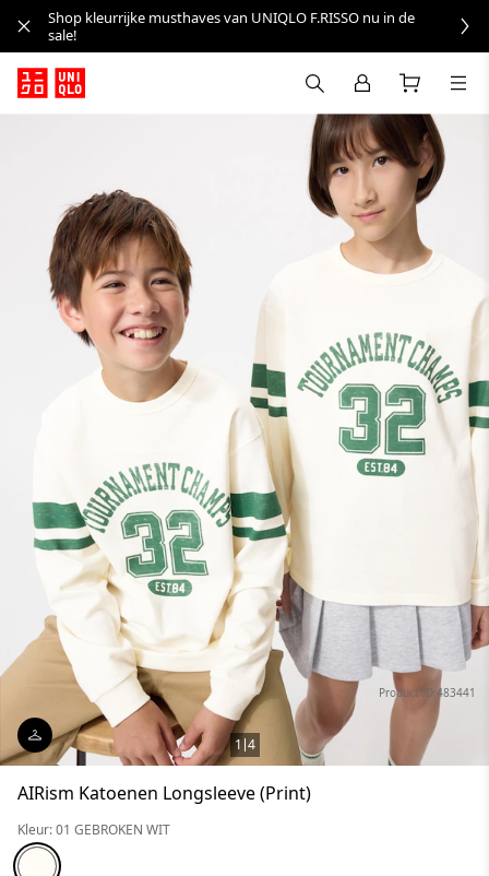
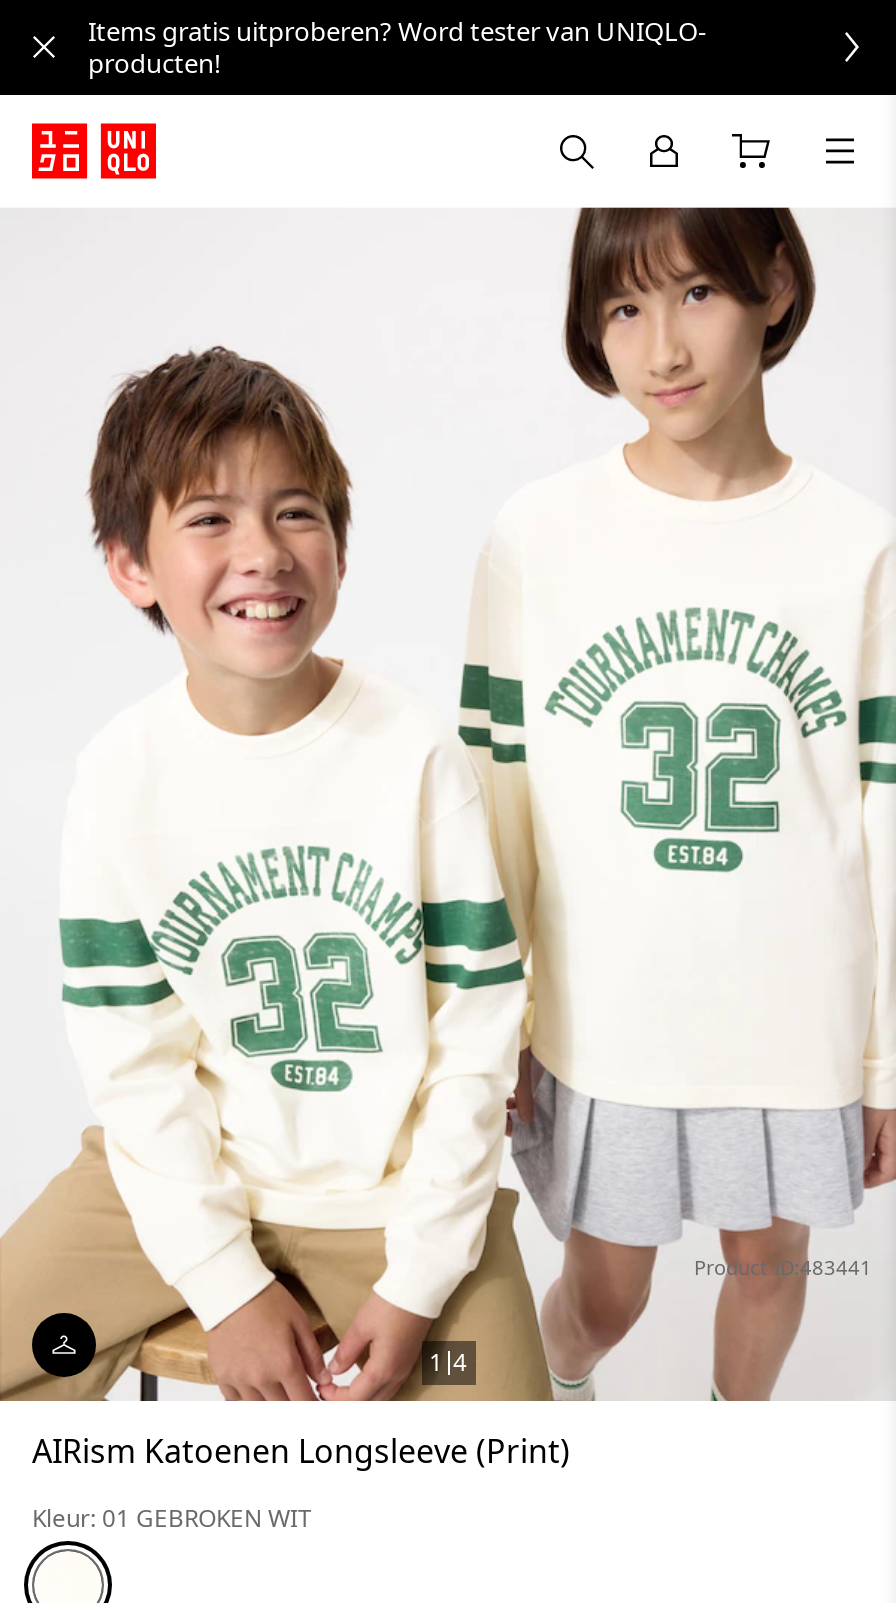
[48,8,415,45] Shop kleurrijke musthaves van UNIQLO F.RISSO nu in de | sale! -> [88,13,706,81] Items gratis uitproberen? Word tester van UNIQLO- | producten!

